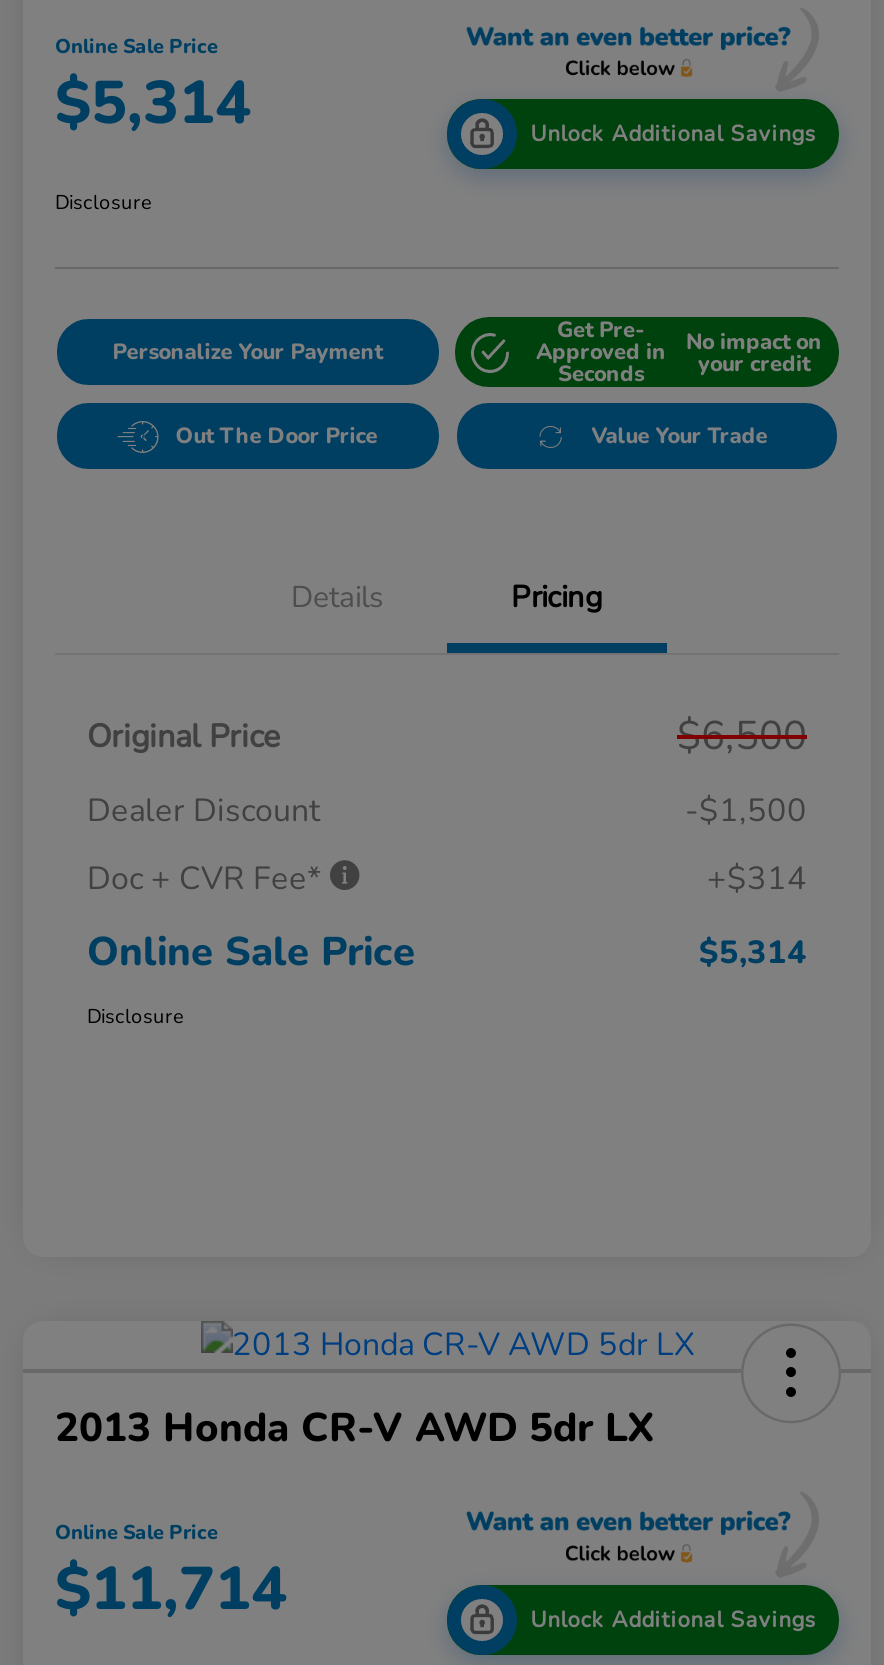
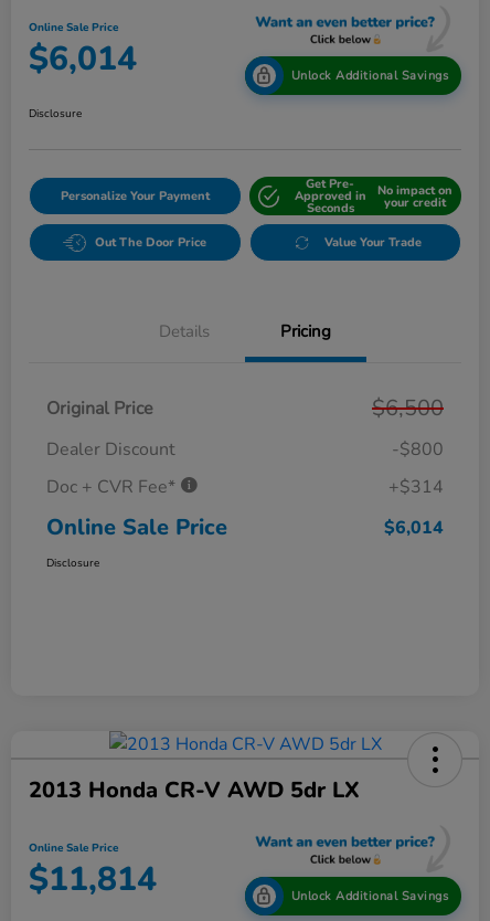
[55,63,251,145] $5,314 -> [29,36,137,82] $6,014
[685,790,807,834] -$1,500 -> [392,438,444,462] -$800
[699,932,807,976] $5,314 -> [384,516,444,540] $6,014
[55,1548,287,1630] $11,714 -> [29,857,157,902] $11,814

